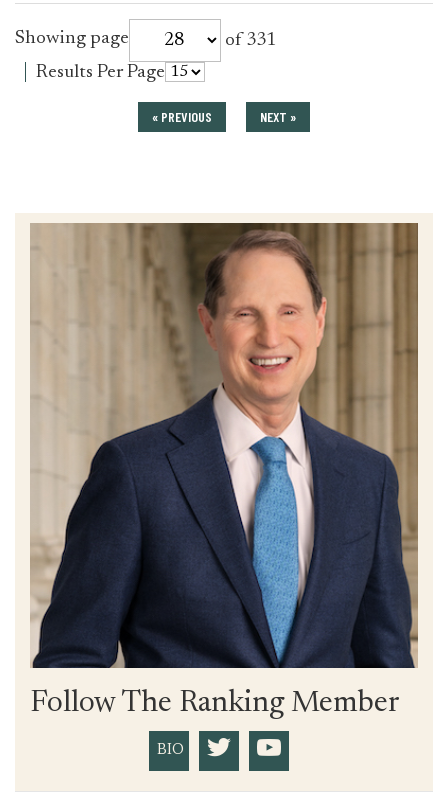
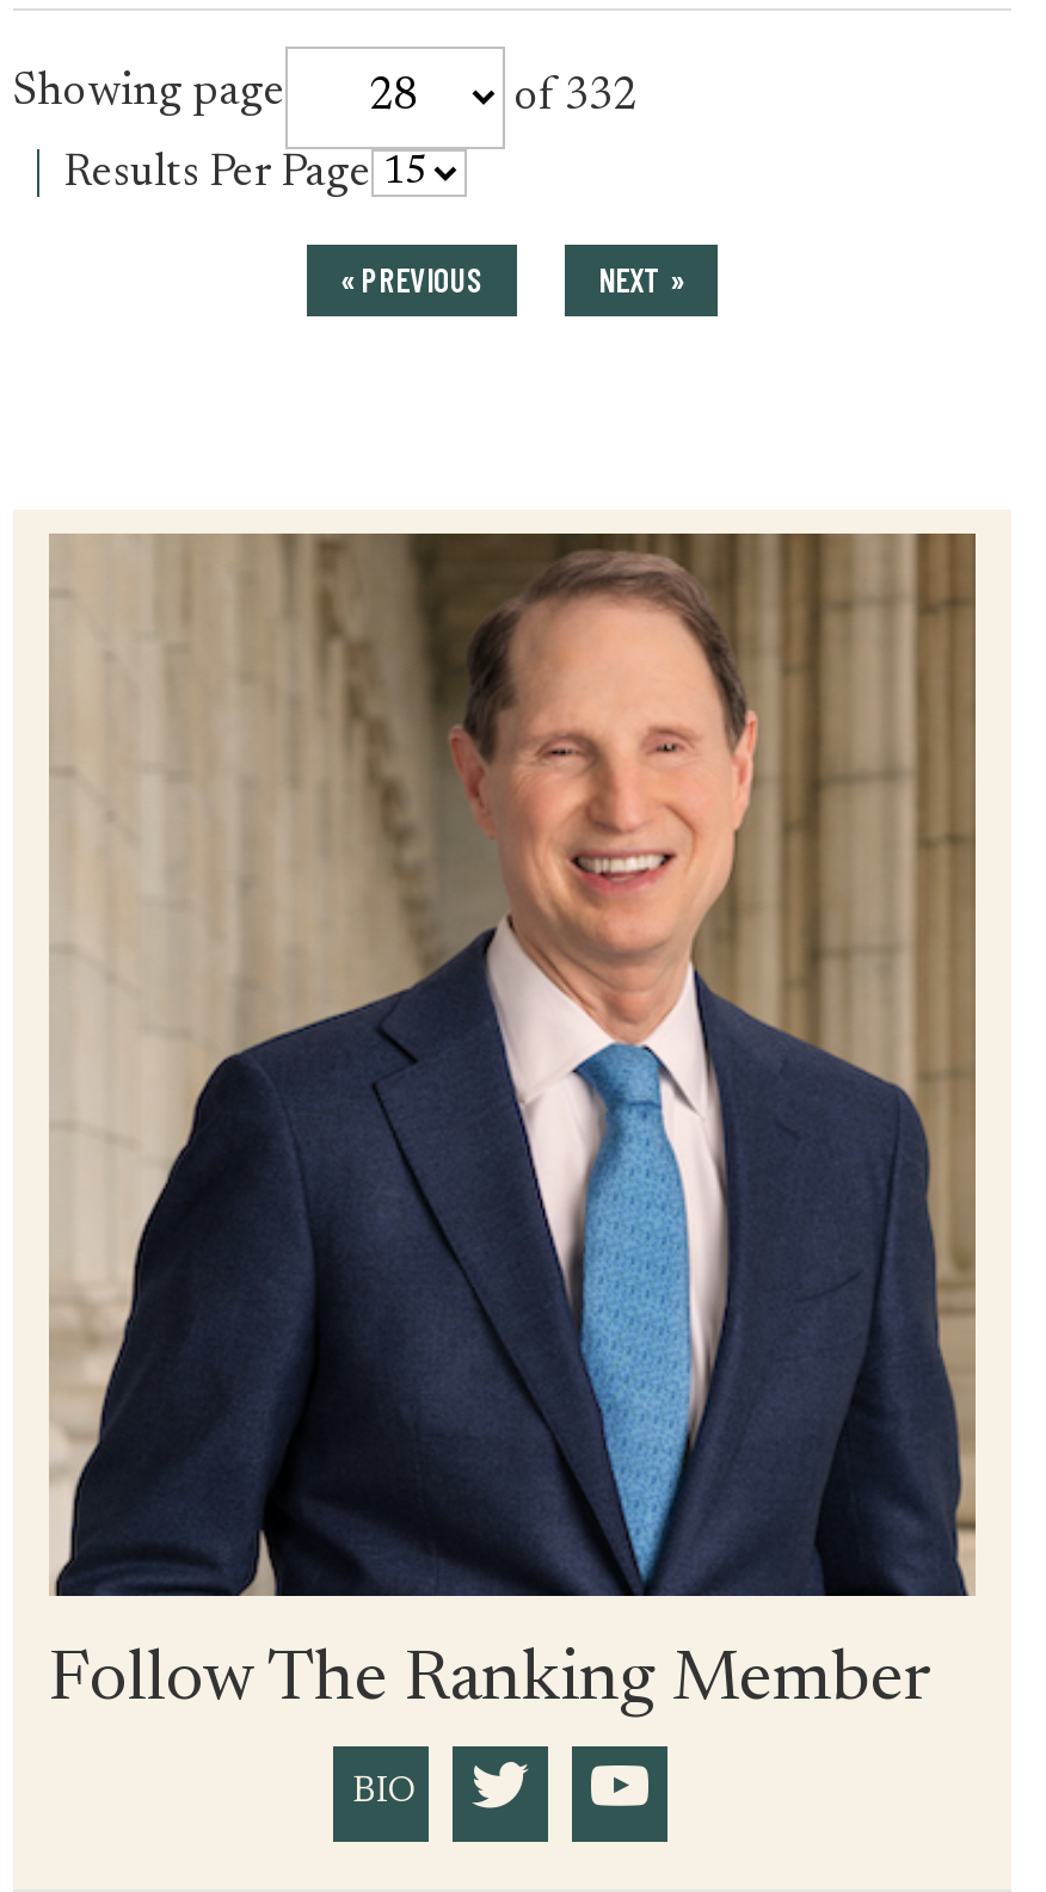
[225,31,276,50] of 331 -> [515,75,636,121] of 332

